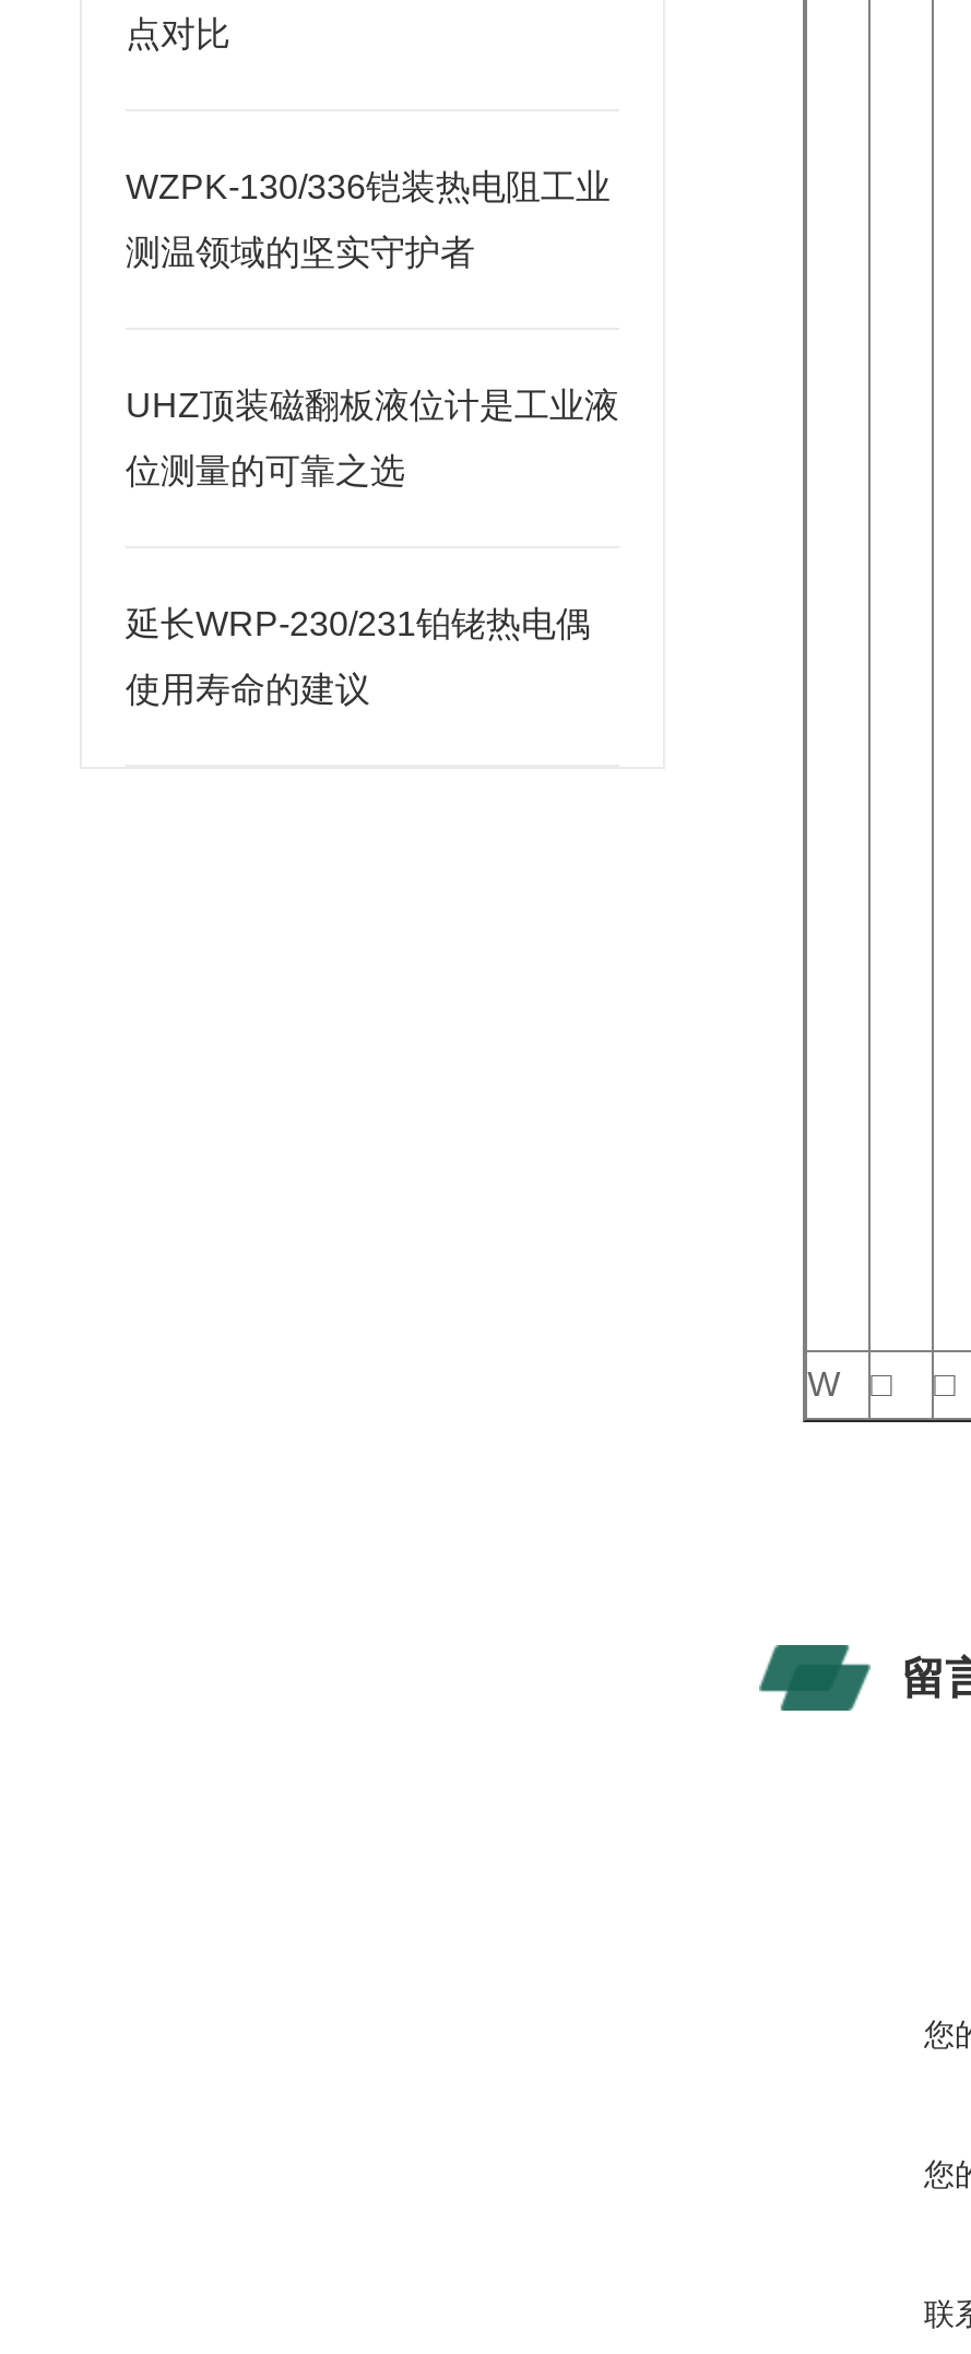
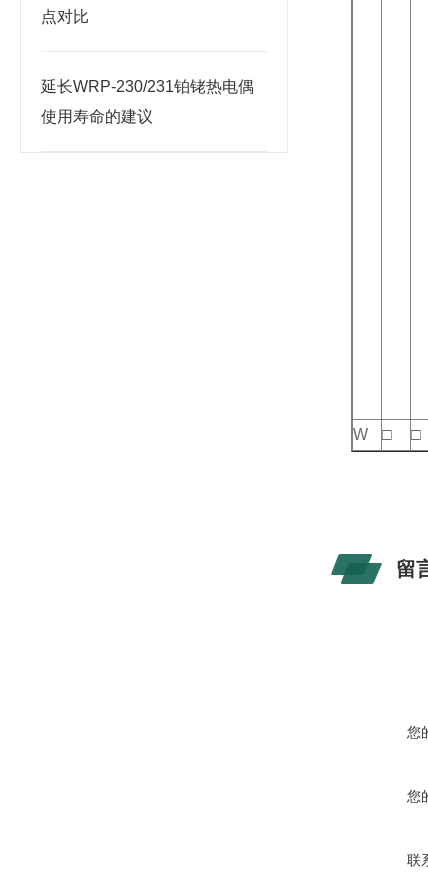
[126,168,611,271] WZPK-130/336铠装热电阻工业 | 测温领域的坚实守护者 -> none
[126,387,619,489] UHZ顶装磁翻板液位计是工业液 | 位测量的可靠之选 -> none

